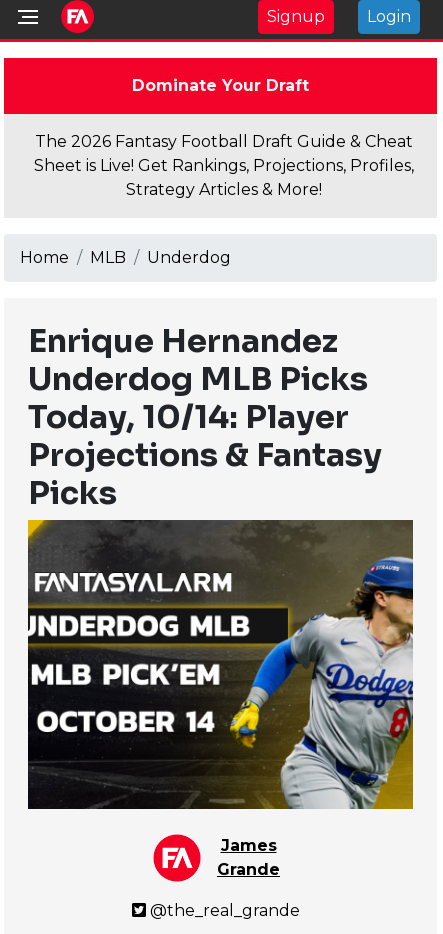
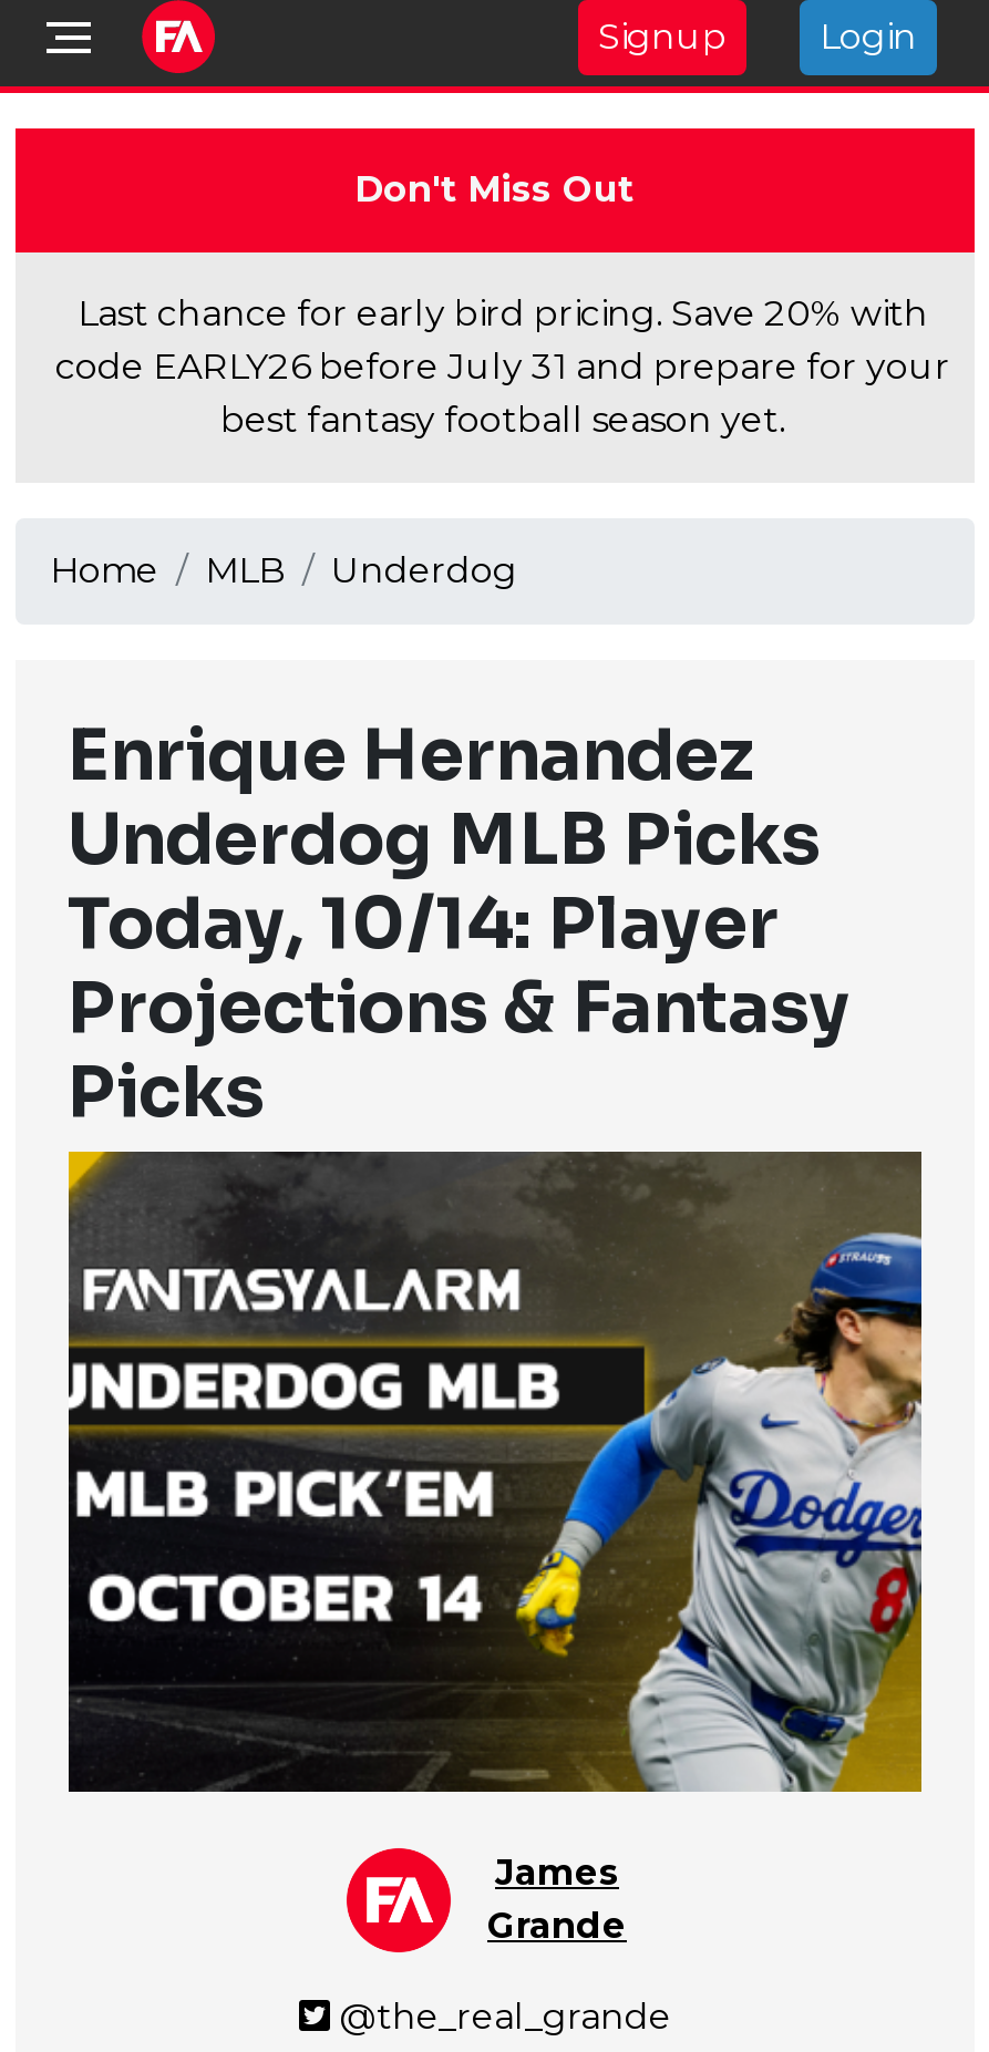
[131,76,308,95] Dominate Your Draft -> [354,168,633,210] Don't Miss Out
[34,132,414,199] The 2026 Fantasy Football Draft Guide & Cheat | Sheet is Live! Get Rankings, Projections, Profiles, | Strategy Articles & More! -> [55,292,950,441] Last chance for early bird pricing. Save 20% with | code EARLY26 before July 31 and prepare for your | best fantasy football season yet.

